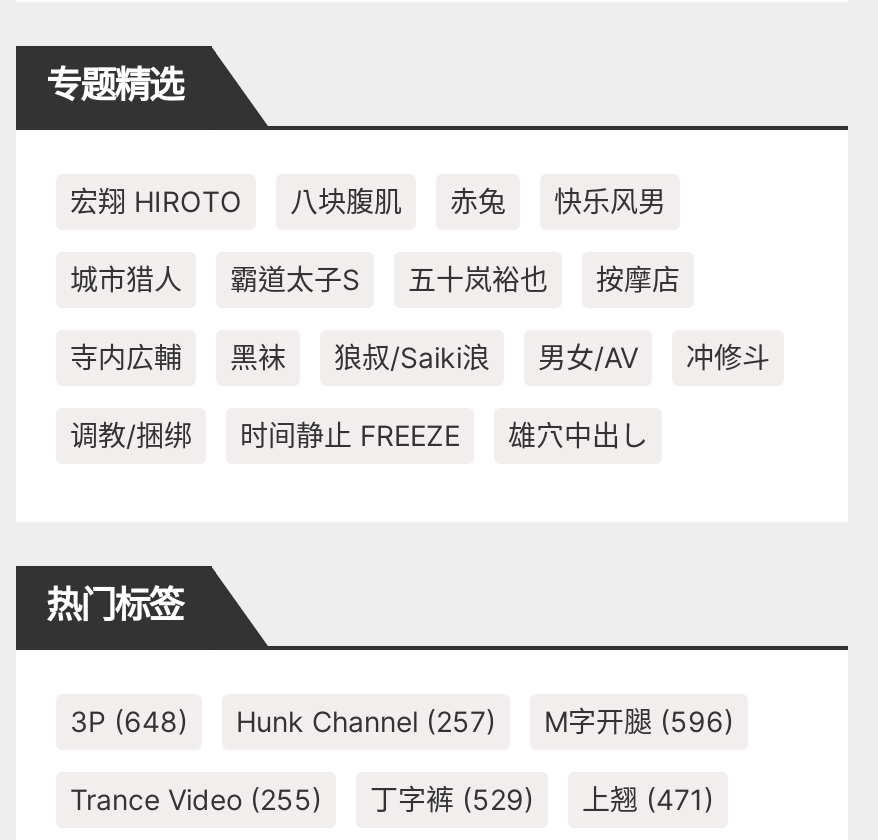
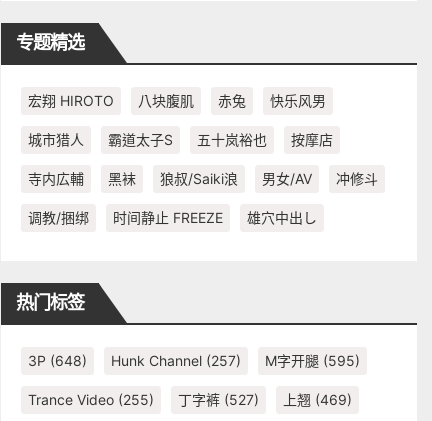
[70,704,734,738] 3P (648) Hunk Channel (257) M字开腿(596) -> [28,352,360,369] 3P (648) Hunk Channel (257) M字开腿(595)
[370,782,534,816] 丁字裤(529) -> [178,391,259,408] 丁字裤(527)
[582,782,714,816] 上翘(471) -> [283,391,352,408] 上翘(469)

